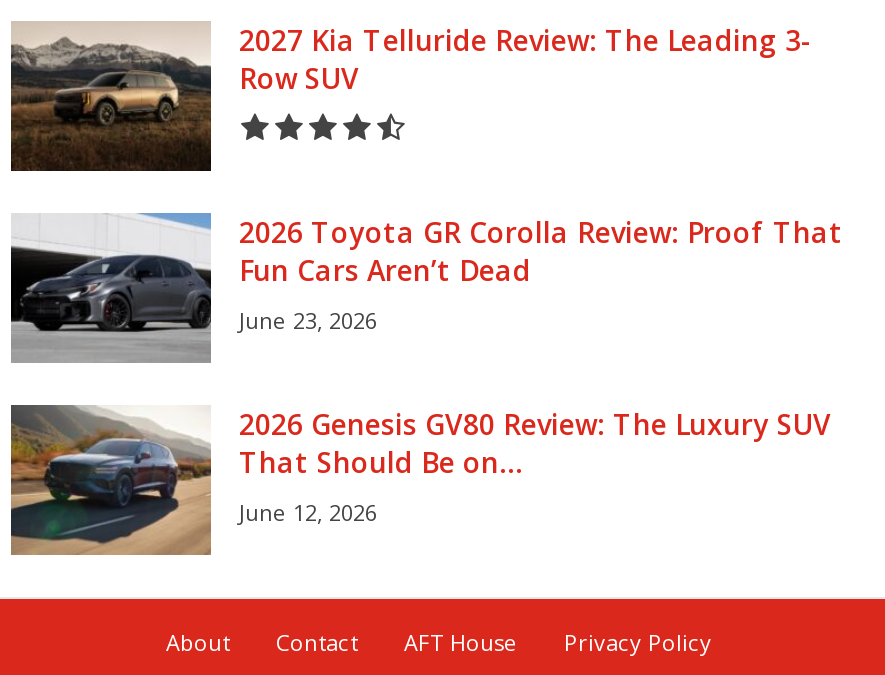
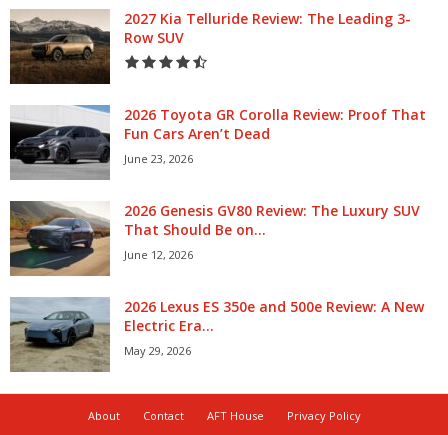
none -> [9,297,424,372] [image] | 2026 Lexus ES 350e and 500e Review: A New | Electric Era... | May 29, 2026

